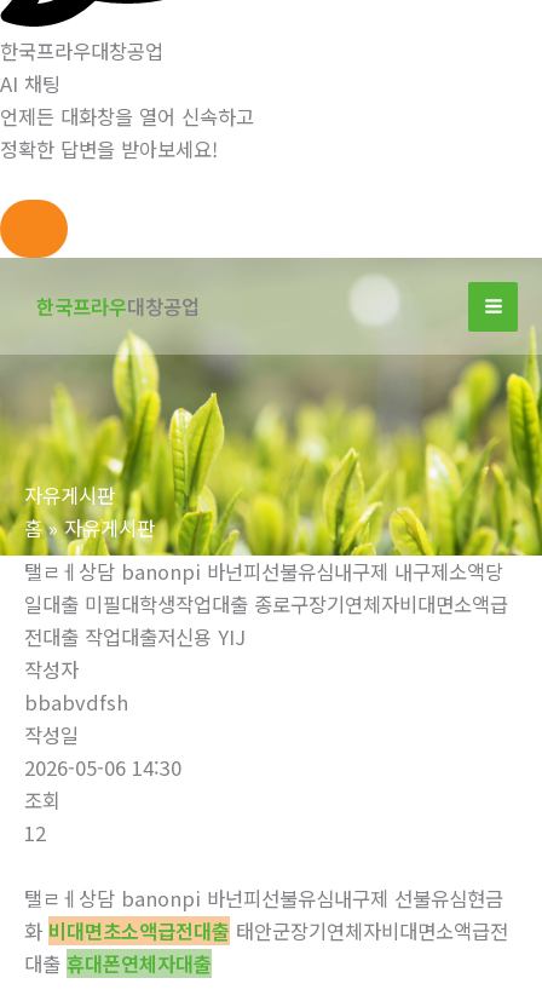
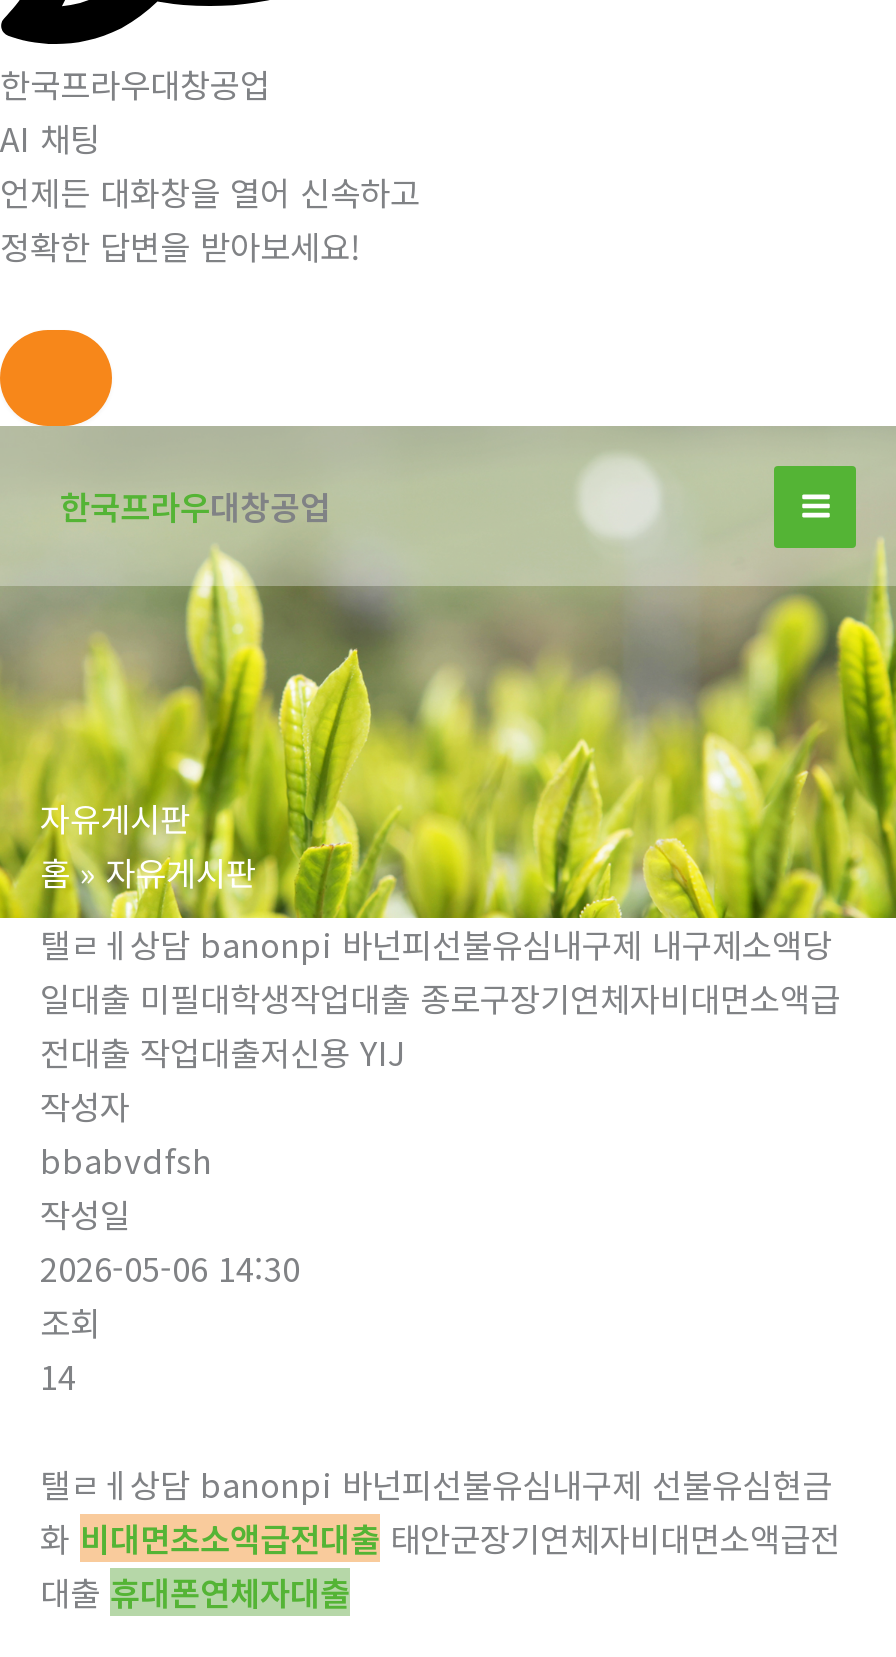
[24,818,46,847] 12 -> [40,1351,76,1399] 14

